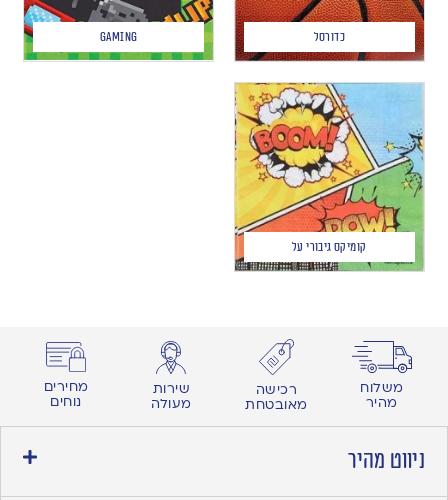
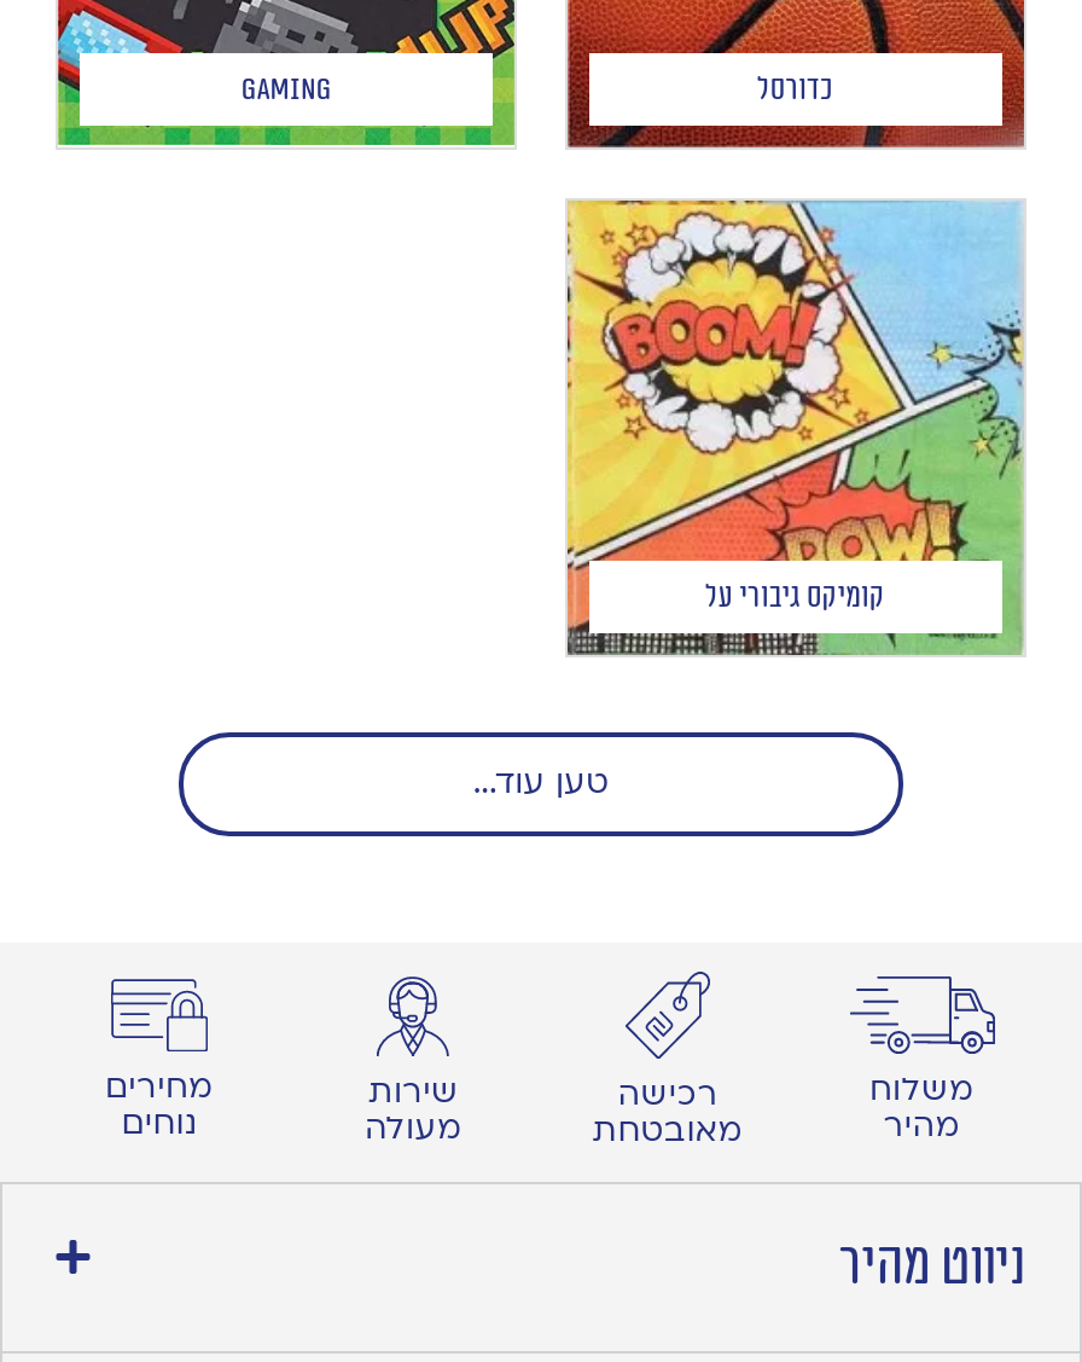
none -> [473,762,609,805] טען עוד...

